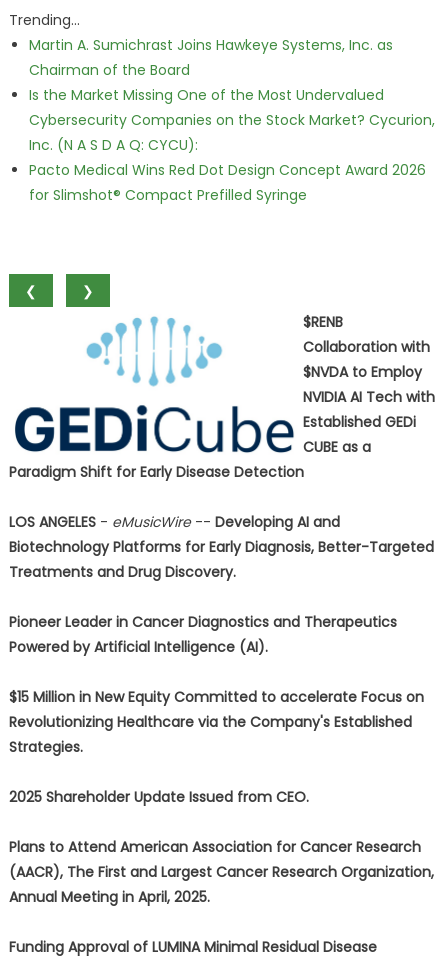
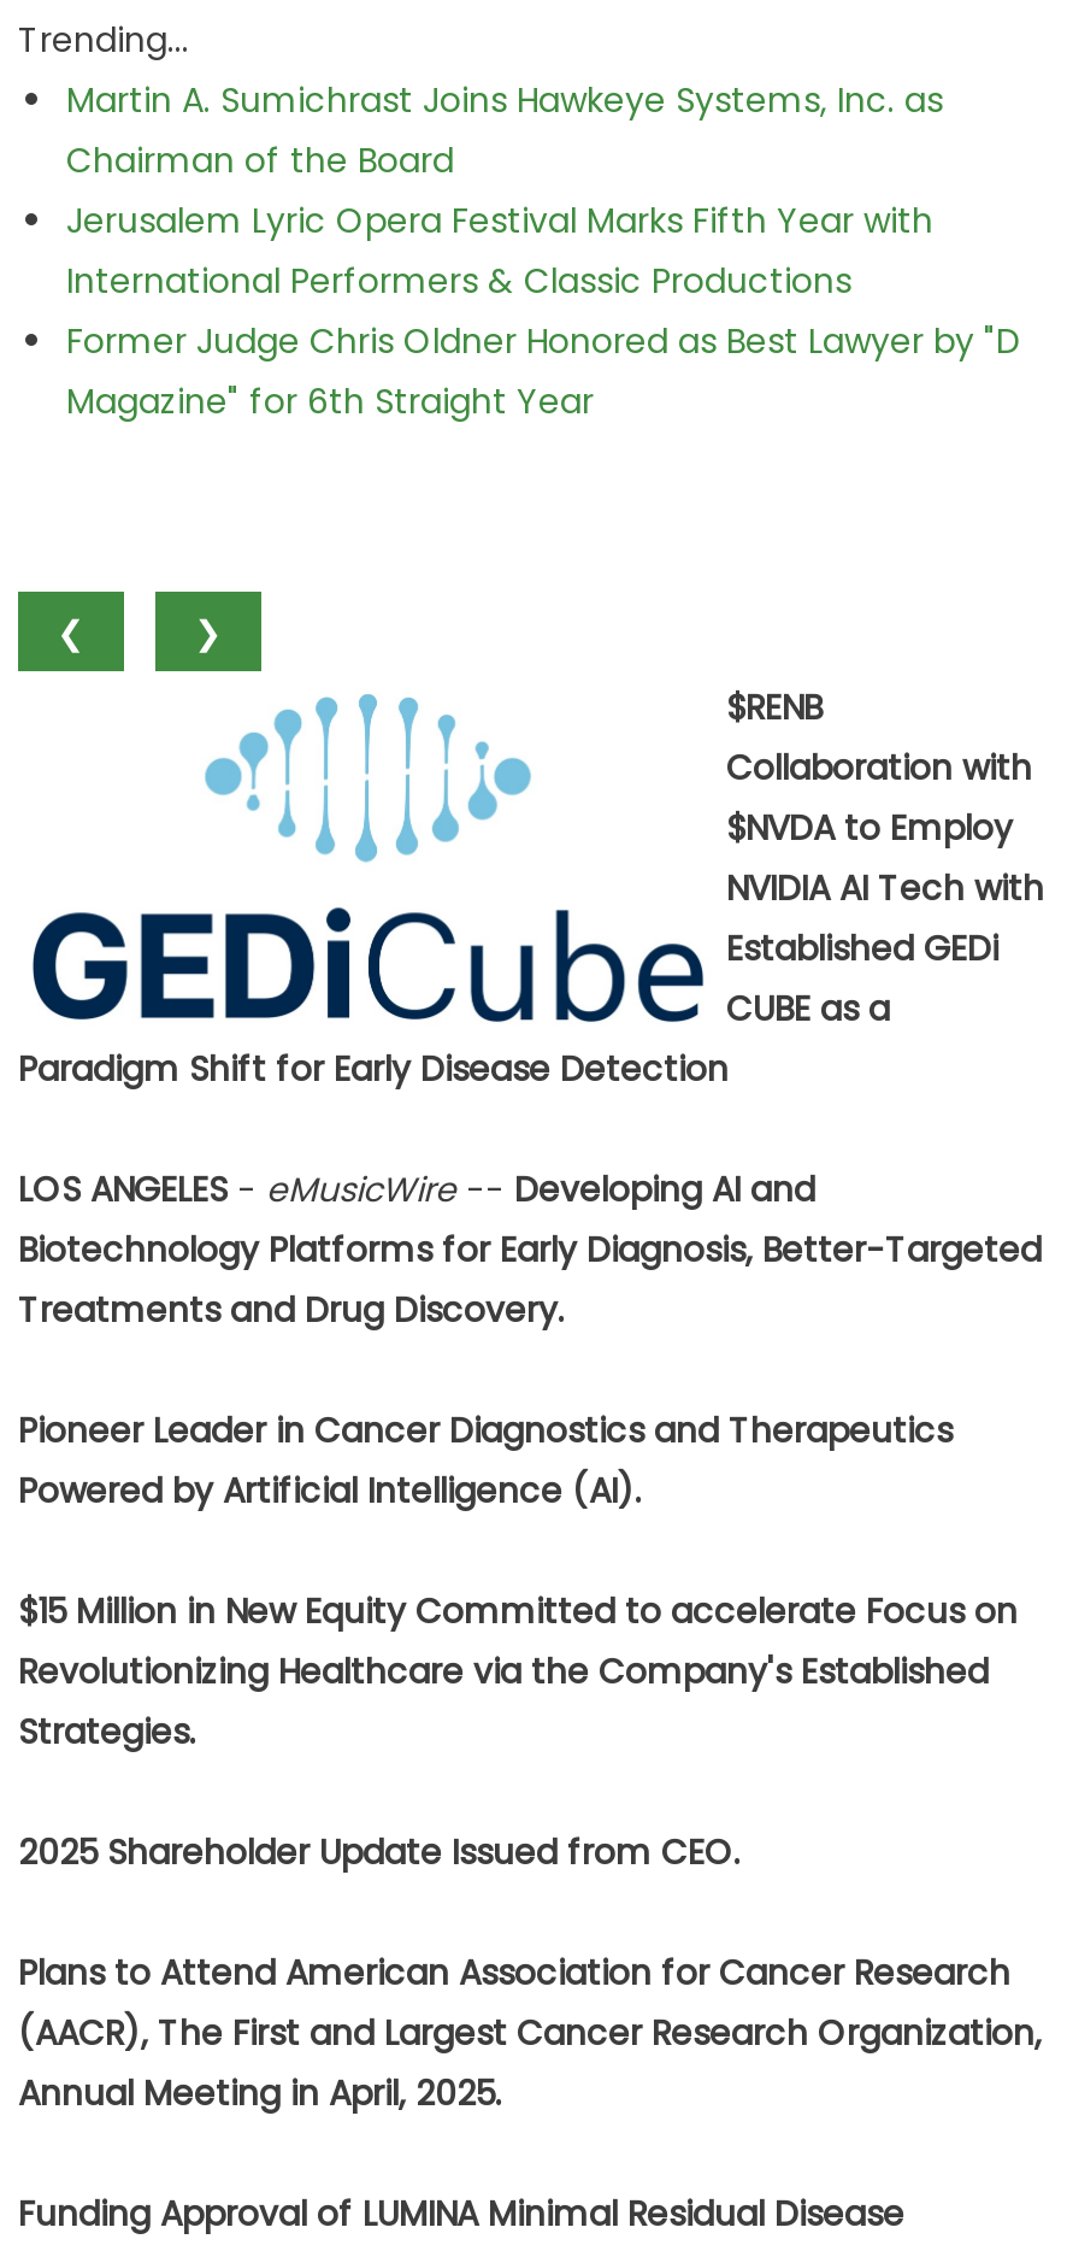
[29,85,435,205] Is the Market Missing One of the Most Undervalued | Cybersecurity Companies on the Stock Market? Cycurion, | Inc. (N A S D A Q: CYCU): | Pacto Medical Wins Red Dot Design Concept Award 2026 | for Slimshot® Compact Prefilled Syringe -> [66,196,1020,425] Jerusalem Lyric Opera Festival Marks Fifth Year with | International Performers & Classic Productions | Former Judge Chris Oldner Honored as Best Lawyer by "D | Magazine" for 6th Straight Year

